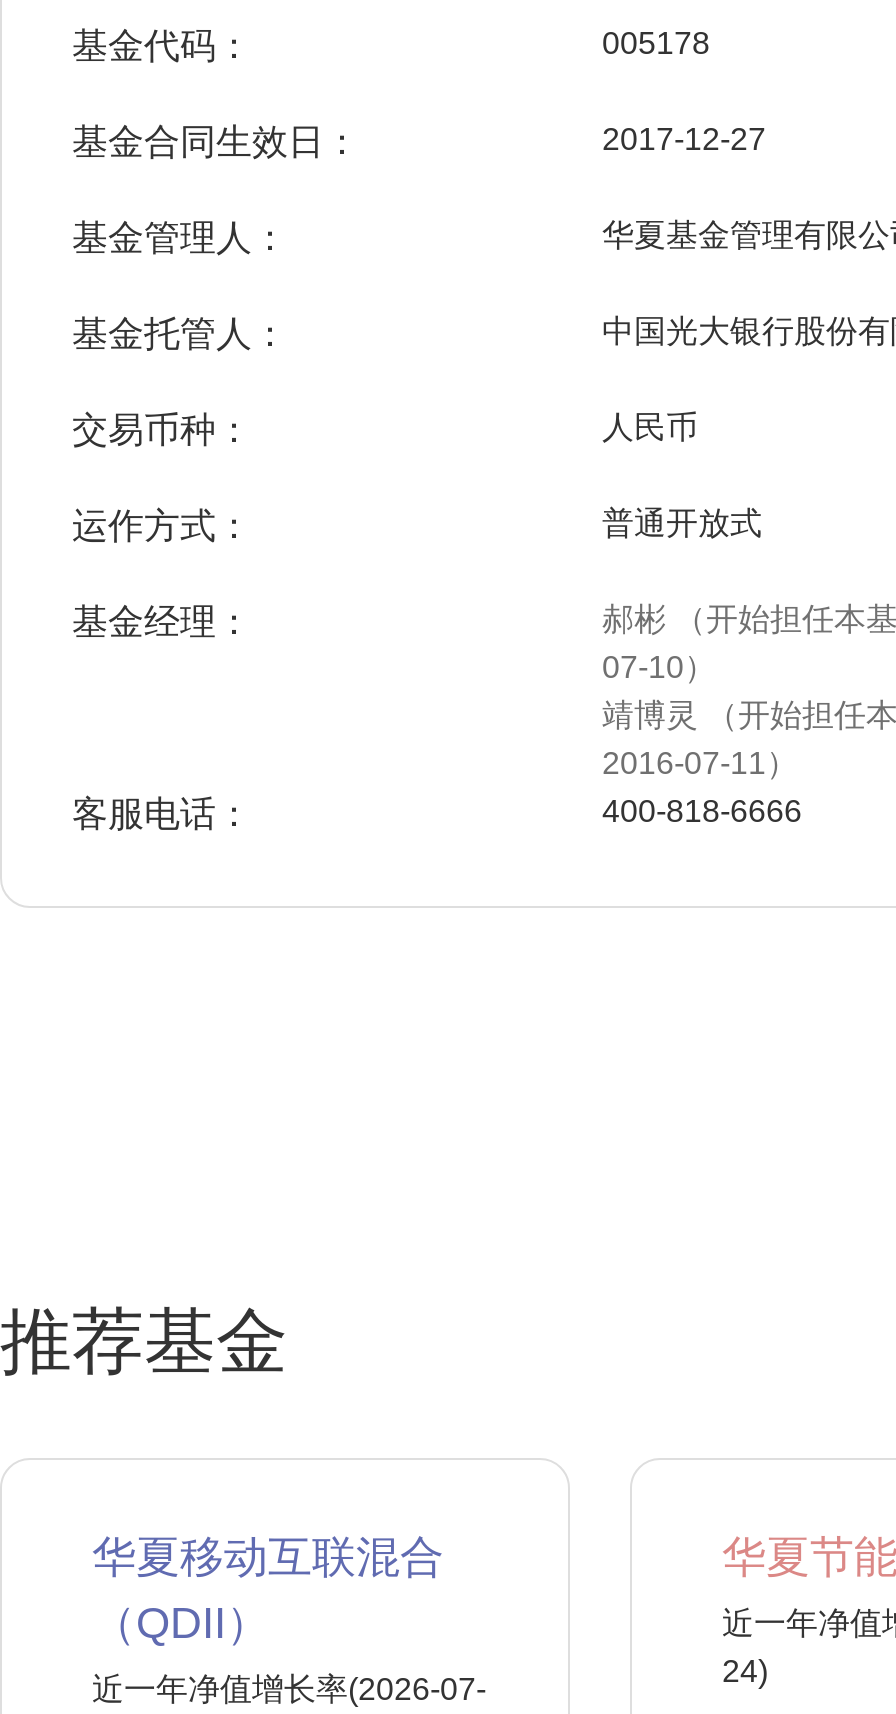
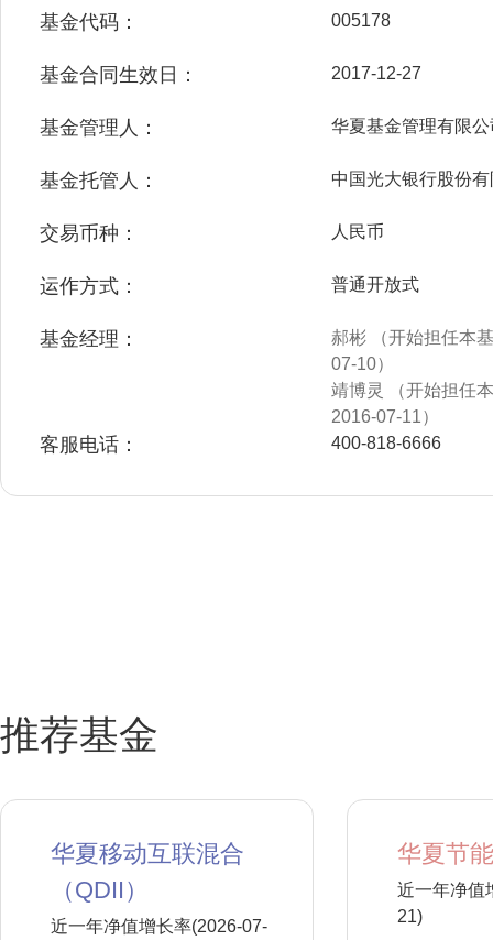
[722,1654,768,1688] 24) -> [397,907,423,926] 21)

